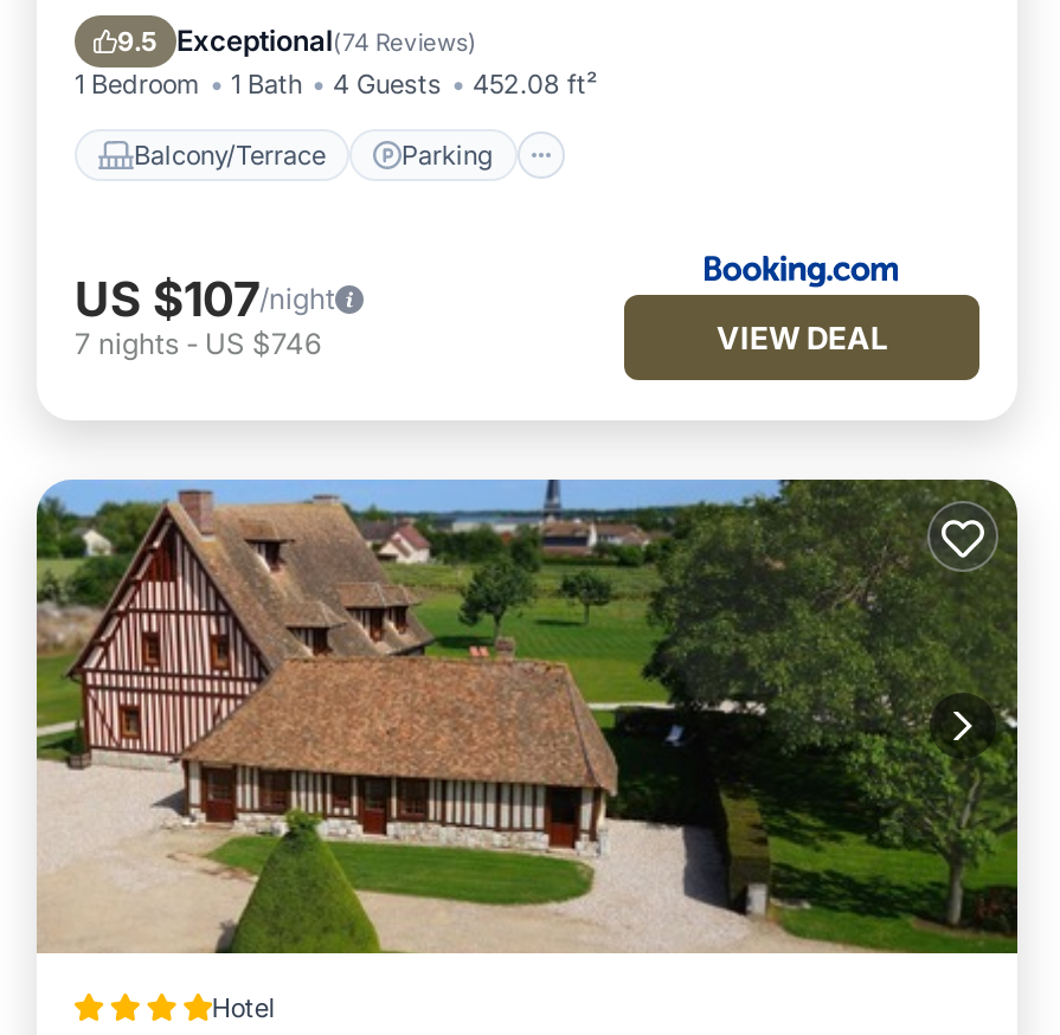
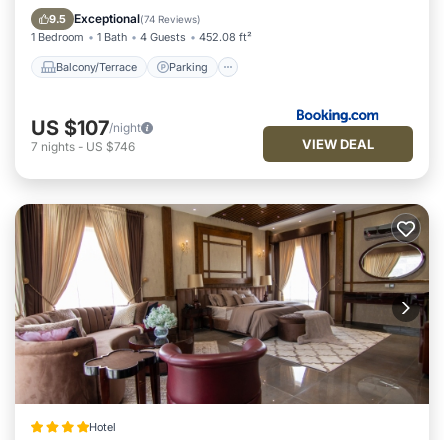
[34,477,1017,956] [image] -> [15,203,429,405] [image]

